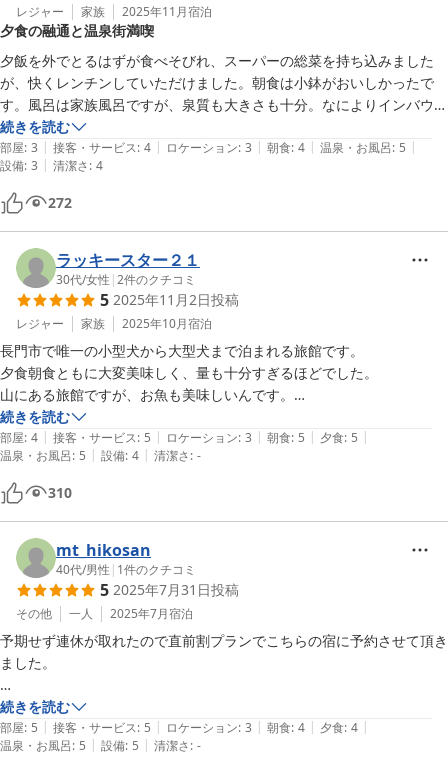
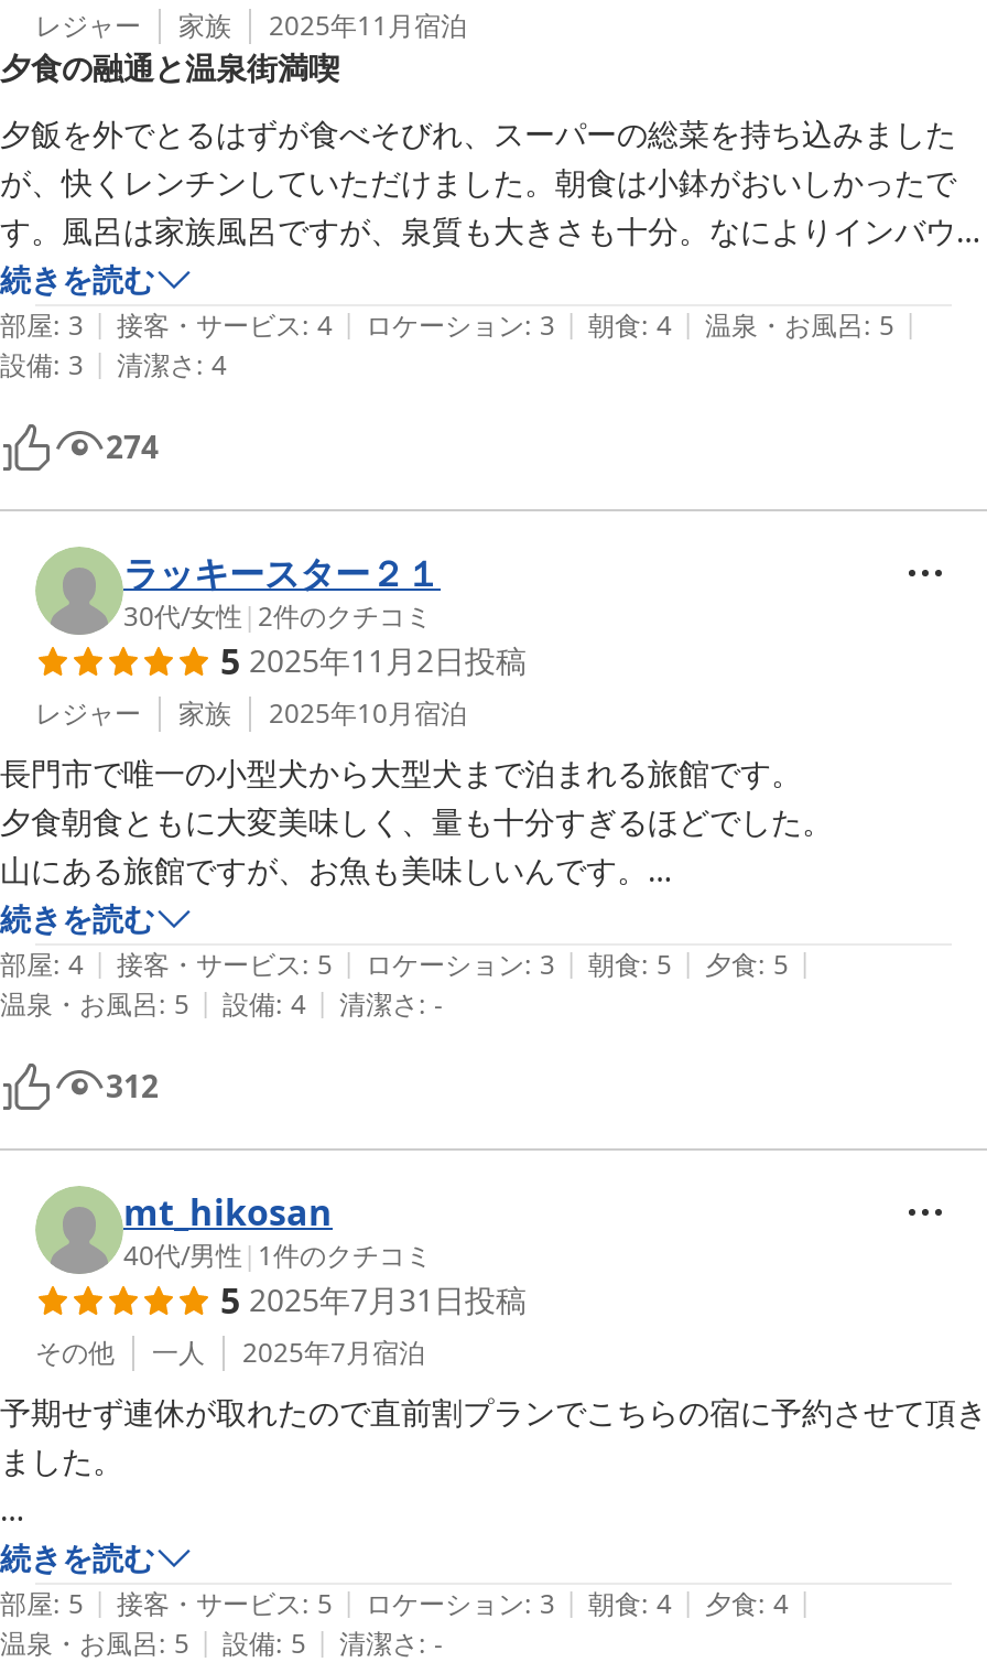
[48,193,72,212] 272 -> [106,425,159,467] 274
[48,483,72,502] 310 -> [106,1065,159,1107] 312

